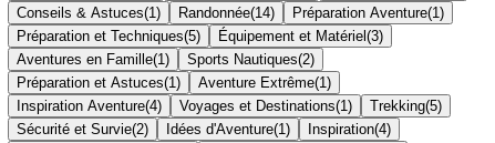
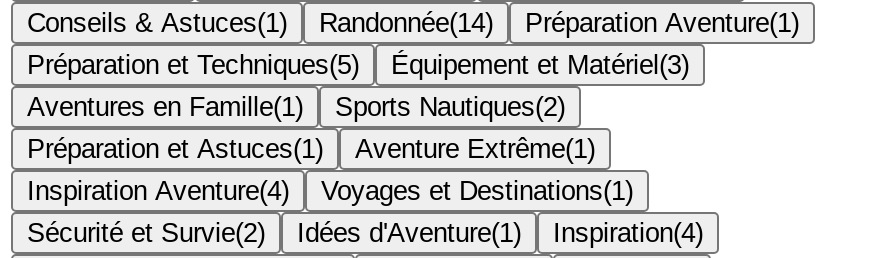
[370,97,442,114] Trekking(5) -> none

